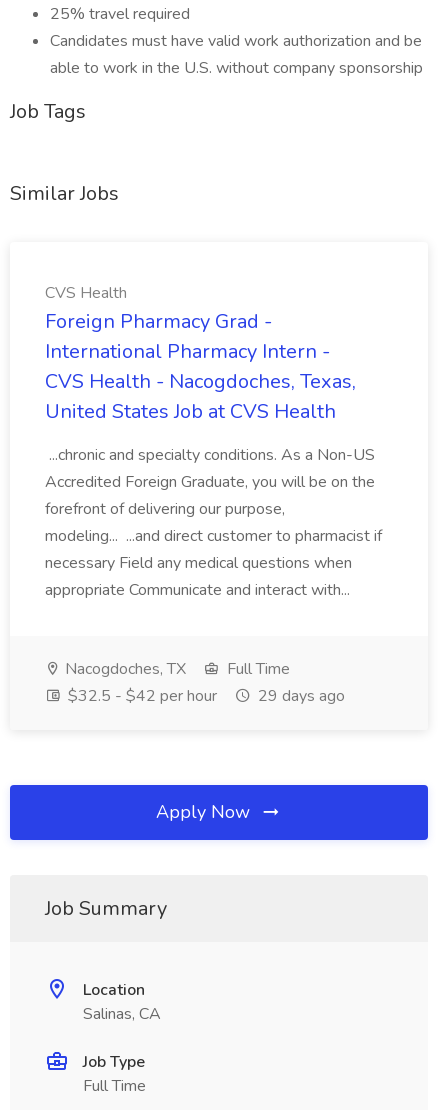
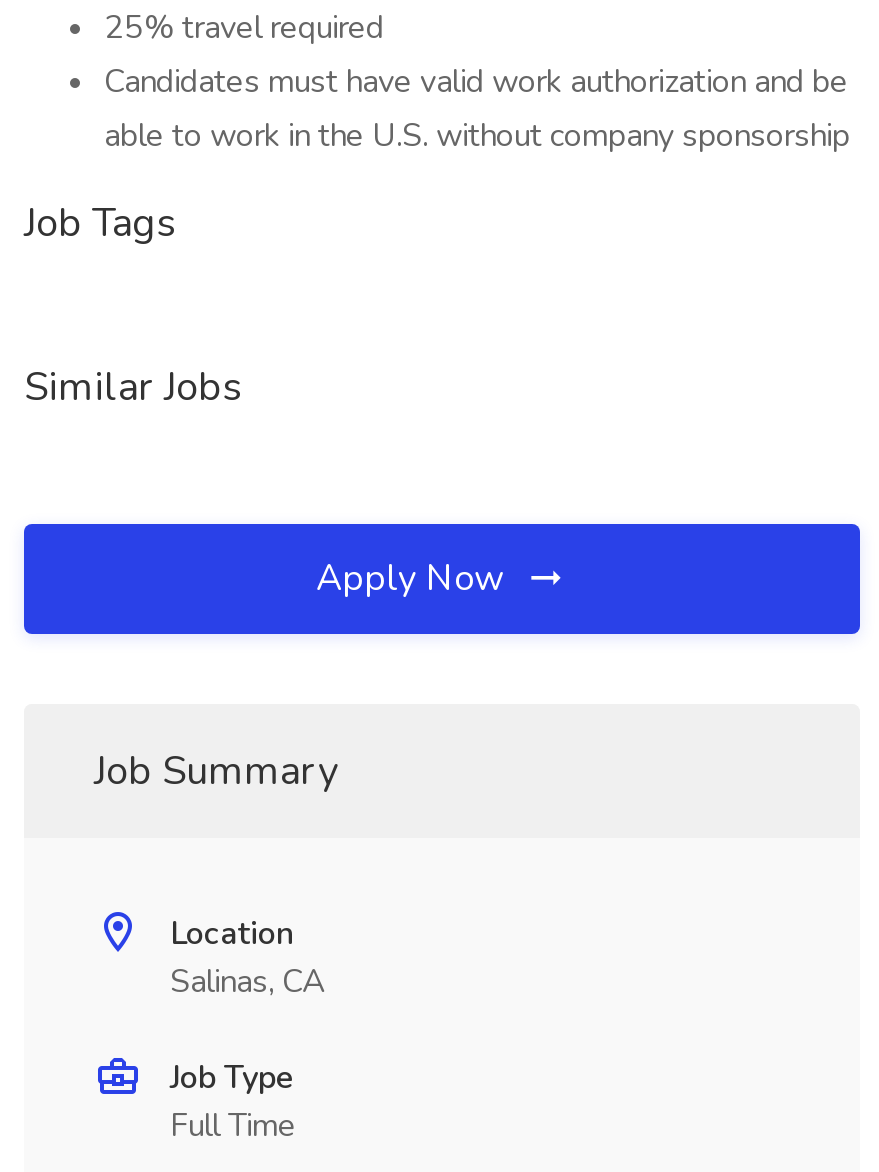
[45,282,382,601] CVS Health | Foreign Pharmacy Grad - | International Pharmacy Intern - | CVS Health - Nacogdoches, Texas, | United States Job at CVS Health | ...chronic and specialty conditions. As a Non-US | Accredited Foreign Graduate, you will be on the | forefront of delivering our purpose, | modeling... ...and direct customer to pharmacist if | necessary Field any medical questions when | appropriate Communicate and interact with... -> none
[61,658,345,707] Nacogdoches, TX | Full Time | $32.5 - $42 per hour | 29 days ago -> none

